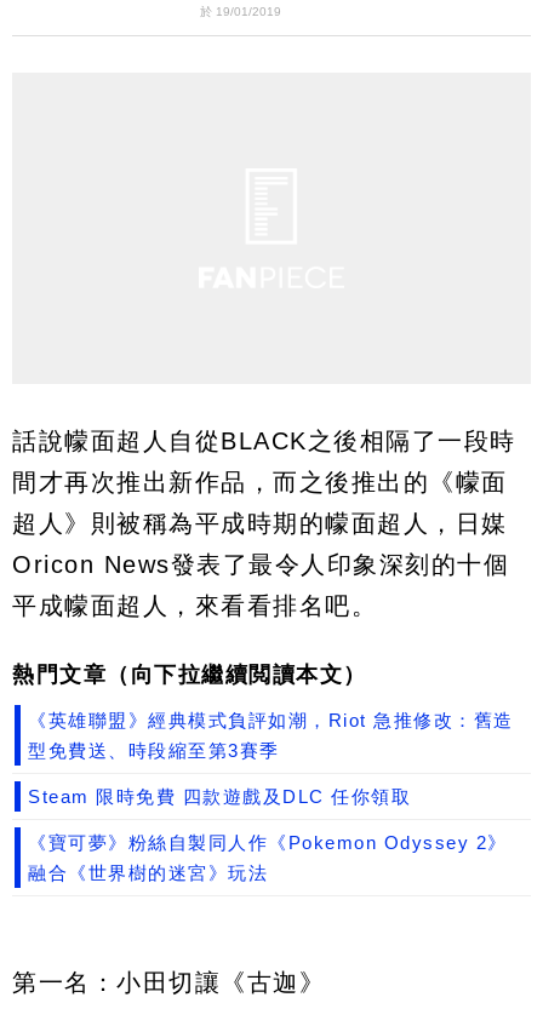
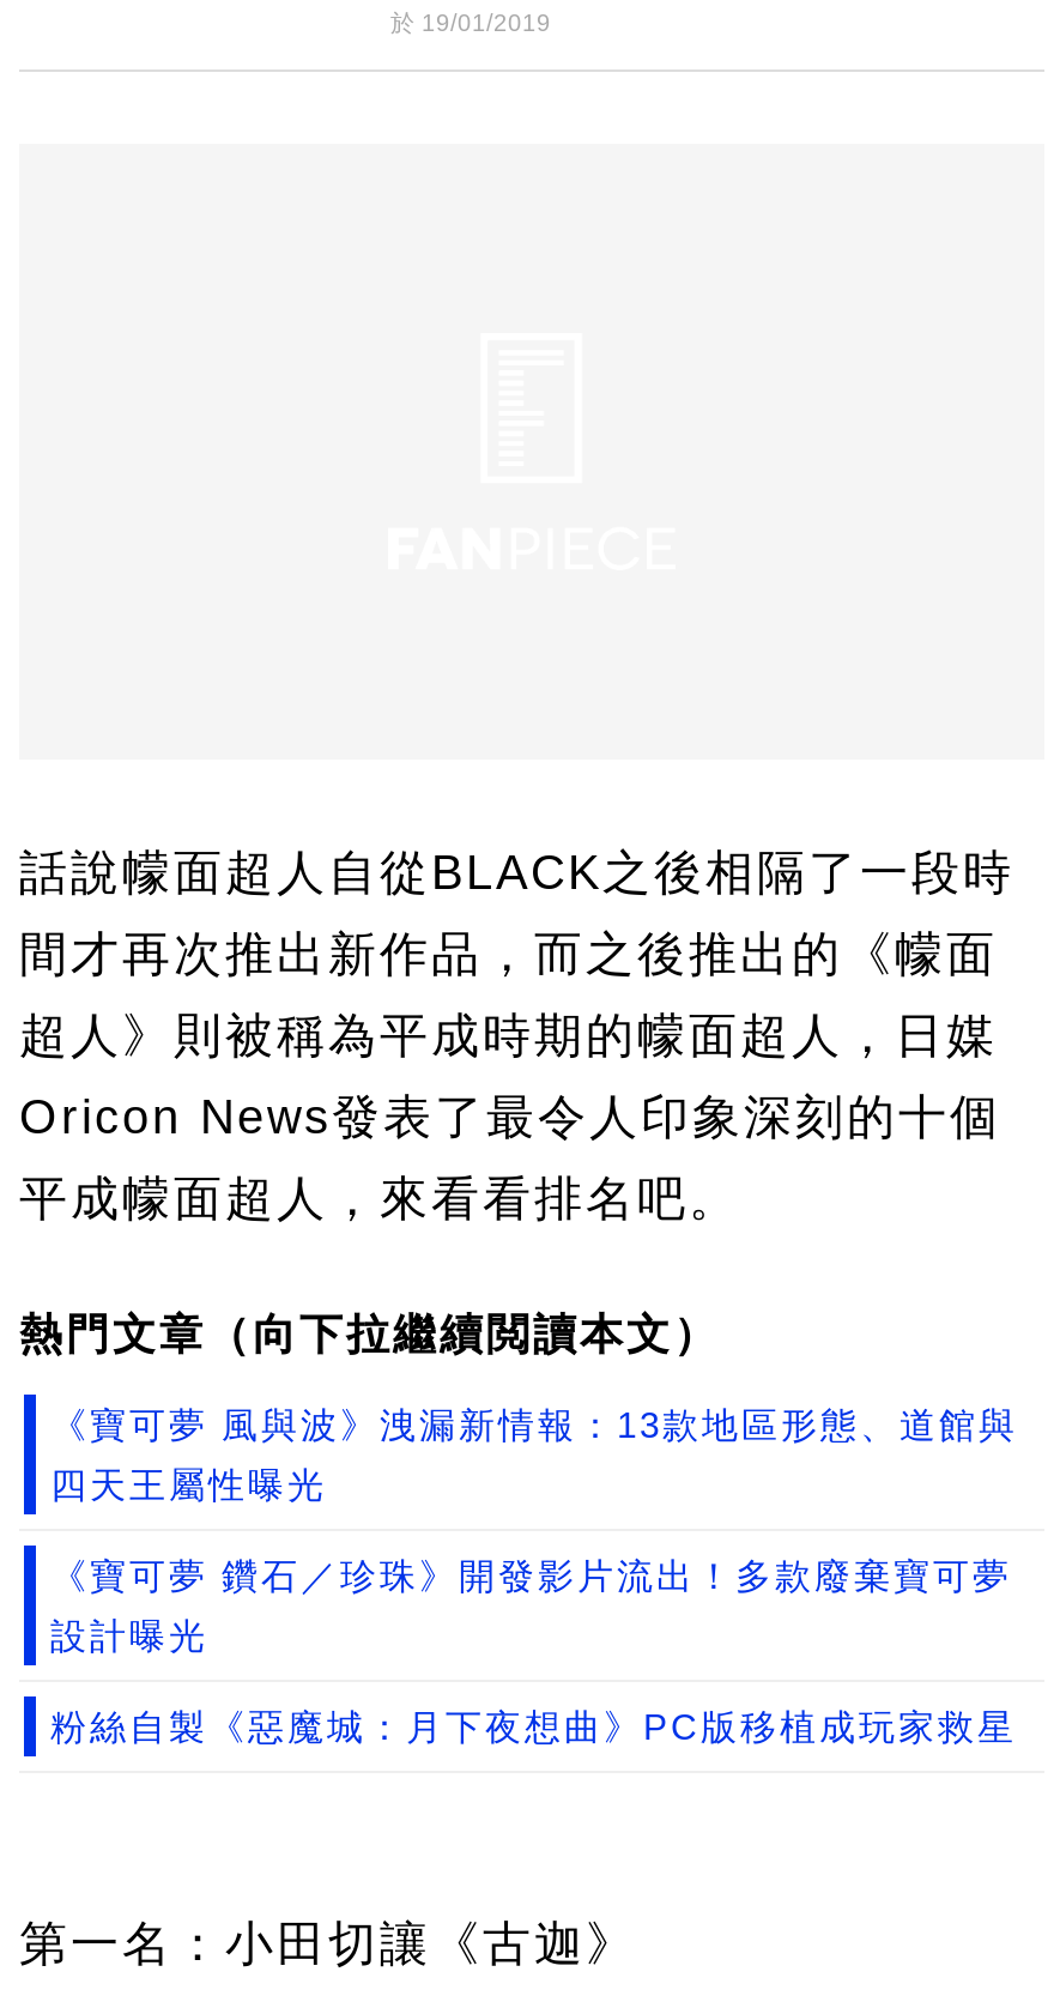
[28,710,513,730] 《英雄聯盟》經典模式負評如潮，Riot 急推修改：舊造 -> [50,1404,1018,1445] 《寶可夢 風與波》洩漏新情報：13款地區形態、道館與
[28,740,279,761] 型免費送、時段縮至第3賽季 -> [50,1464,327,1505] 四天王屬性曝光
[28,786,411,807] Steam 限時免費 四款遊戲及DLC 任你領取 -> [50,1555,1012,1596] 《寶可夢 鑽石／珍珠》開發影片流出！多款廢棄寶可夢
[28,832,507,853] 《寶可夢》粉絲自製同人作《Pokemon Odyssey 2》 -> [50,1615,208,1656] 設計曝光
[28,862,268,883] 融合《世界樹的迷宮》玩法 -> [50,1706,1017,1747] 粉絲自製《惡魔城：月下夜想曲》PC版移植成玩家救星

